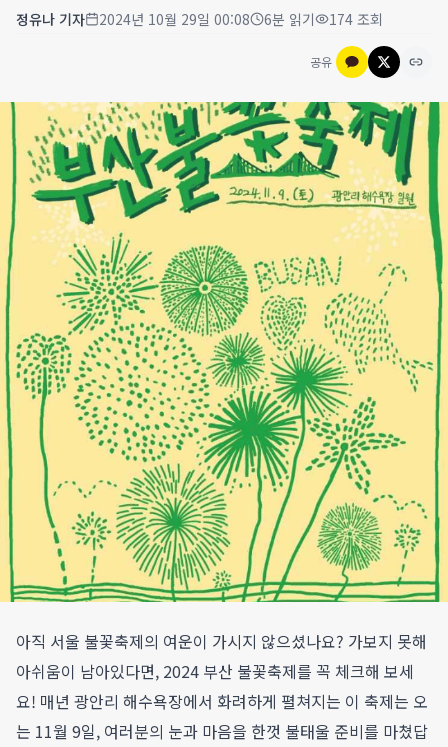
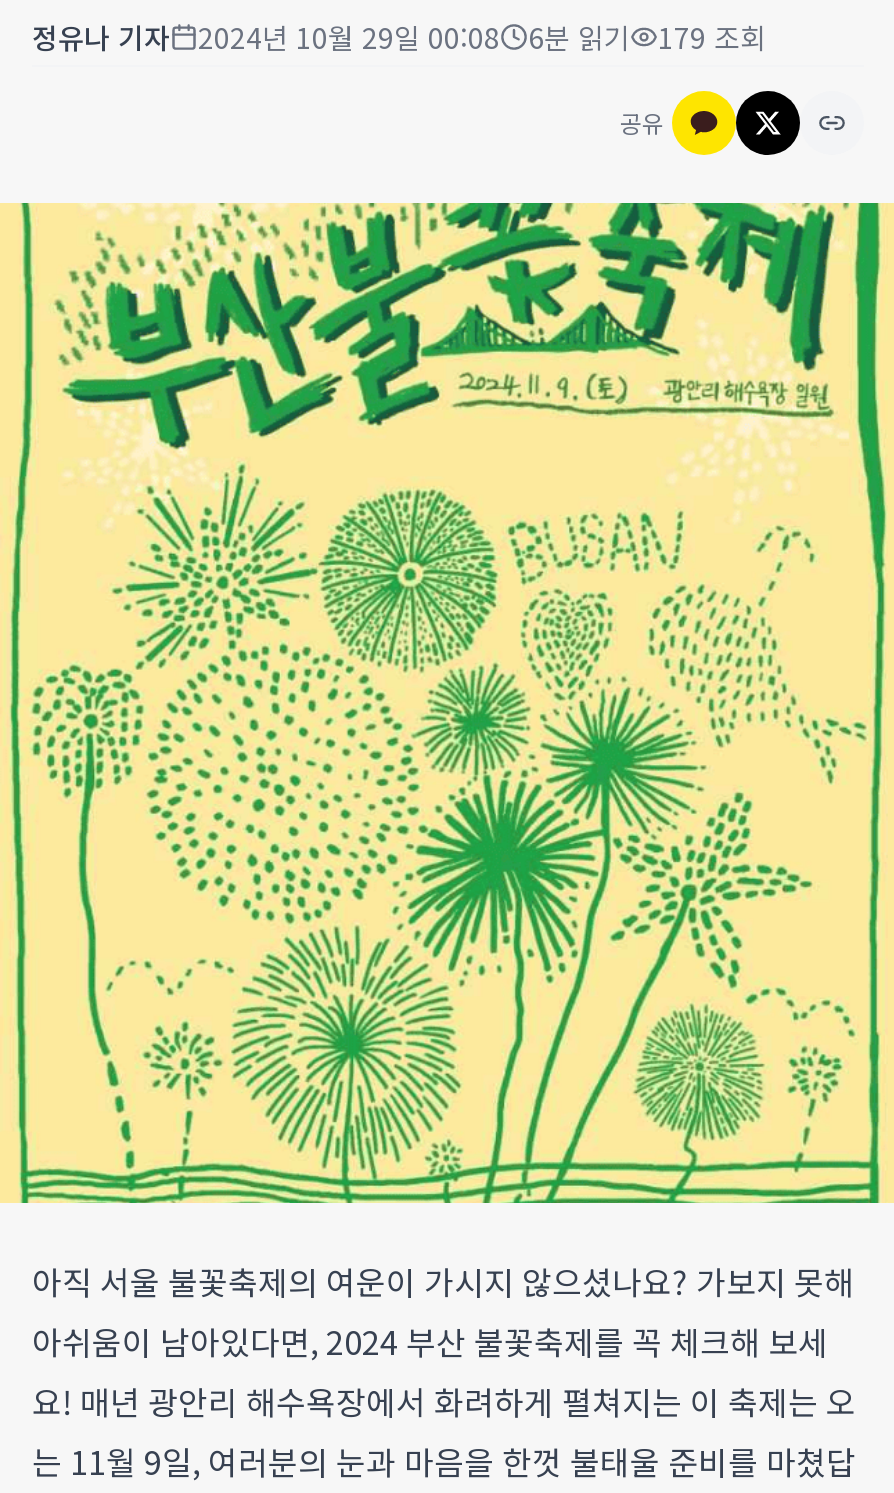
[329,9,383,29] 174 조회 -> [658,17,766,57] 179 조회

